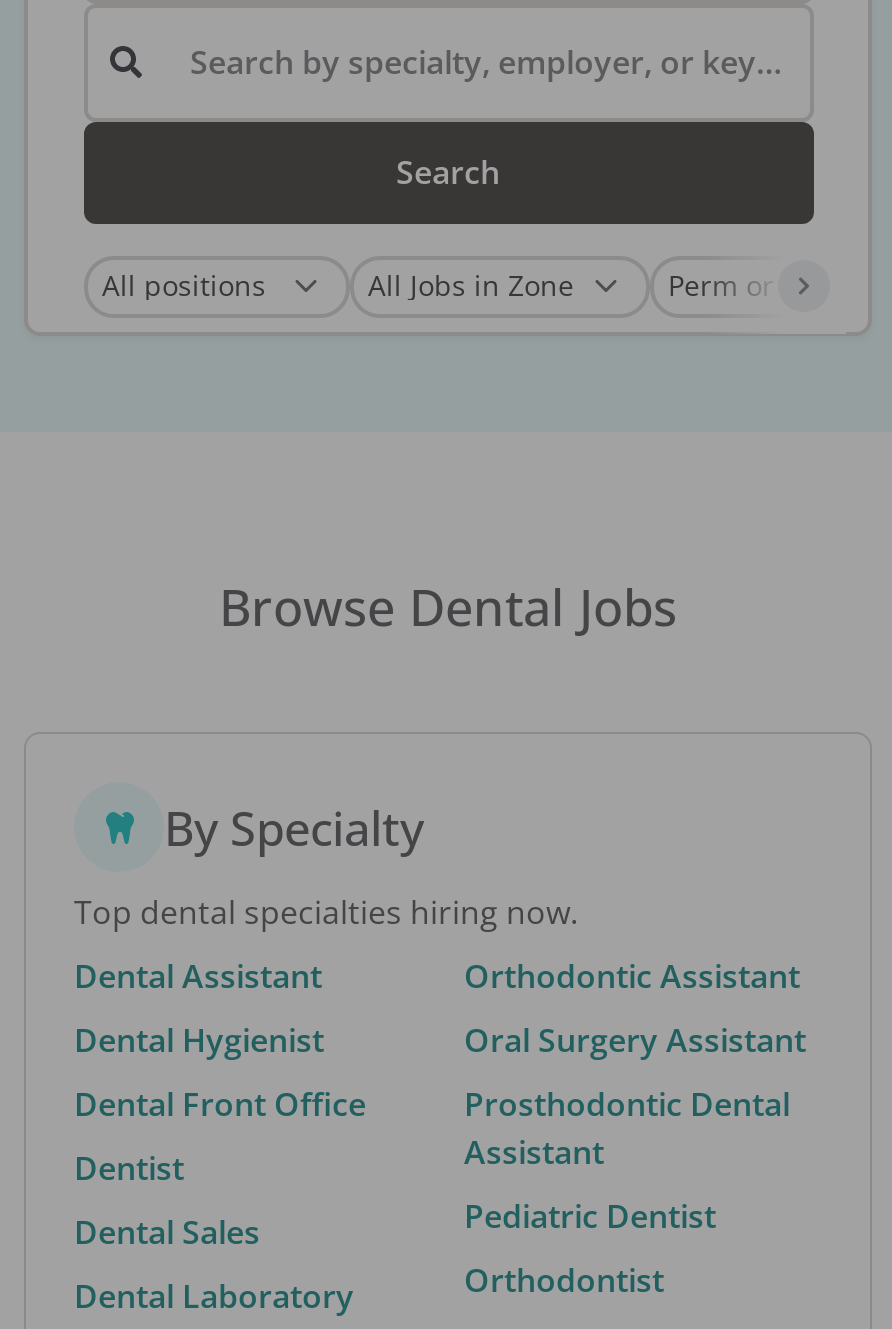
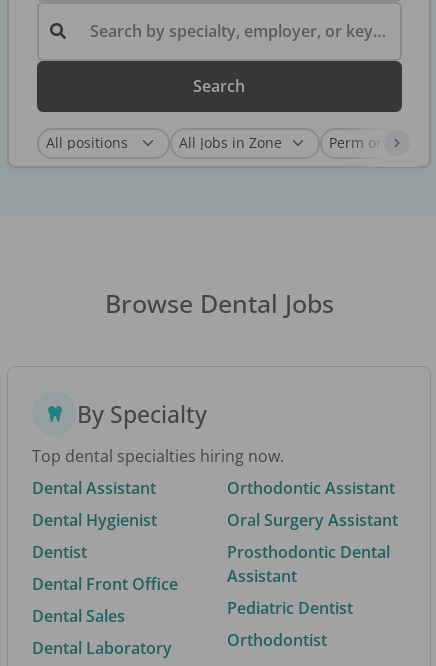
moved [74,1083,366,1127] -> [32,573,178,595]: Dental Front Office
moved [74,1147,184,1191] -> [32,541,87,563]: Dentist

